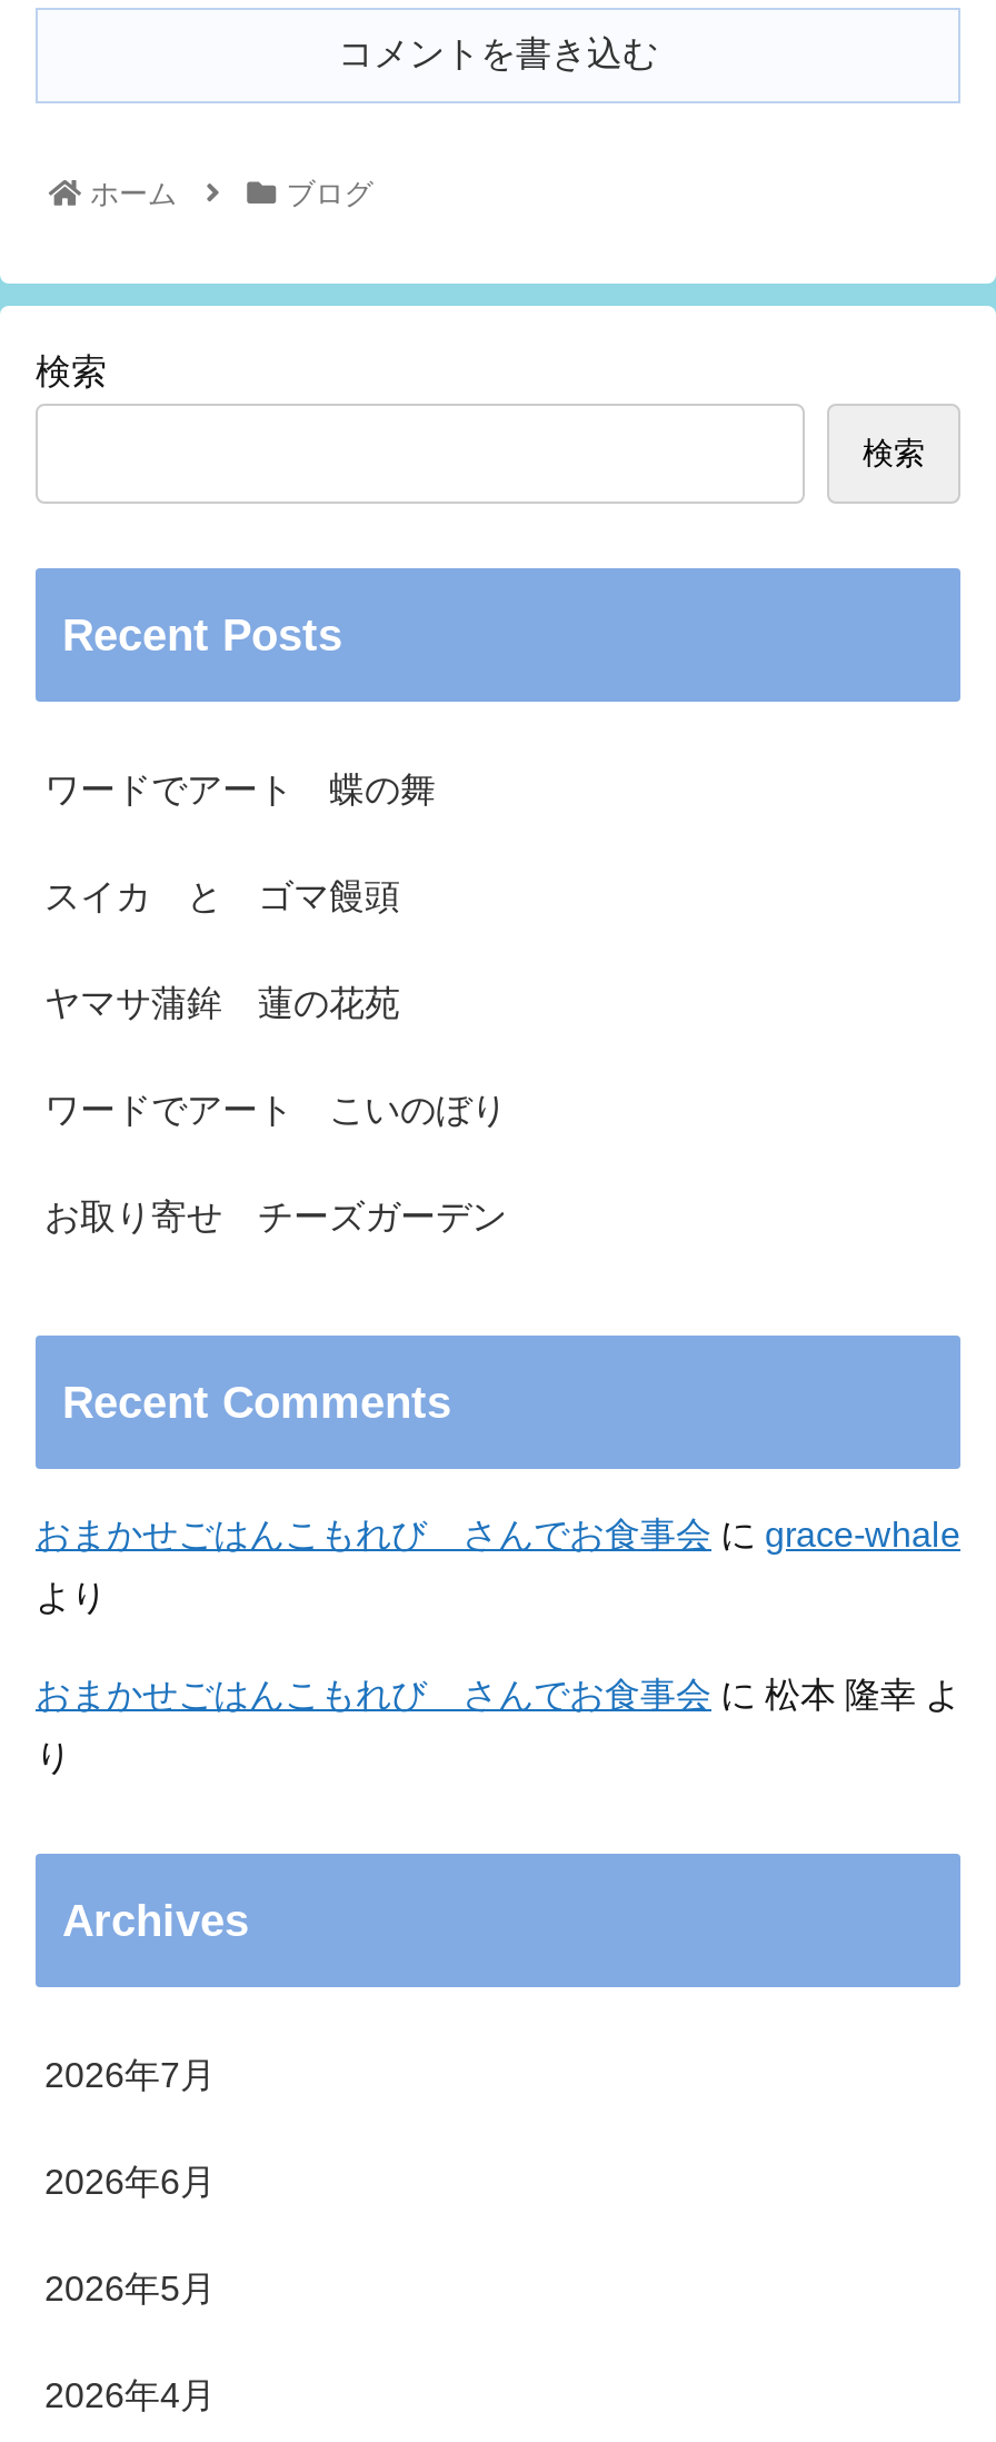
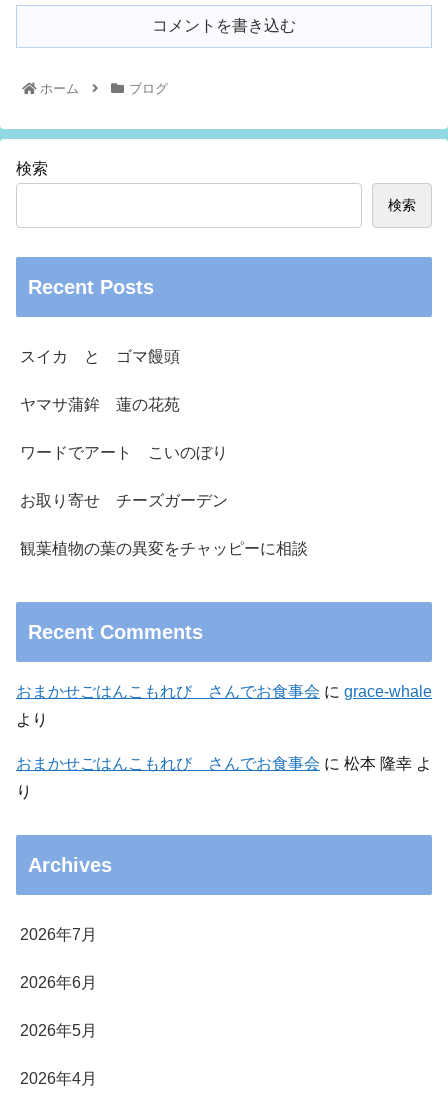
[44,771,436,808] ワードでアート 蝶の舞 -> none
moved [44,877,507,1235] -> [20,348,228,509]: スイカ と ゴマ饅頭 | ワードでアート こいのぼり | お取り寄せ チーズガーデン
none -> [20,540,308,557] 観葉植物の葉の異変をチャッピーに相談

